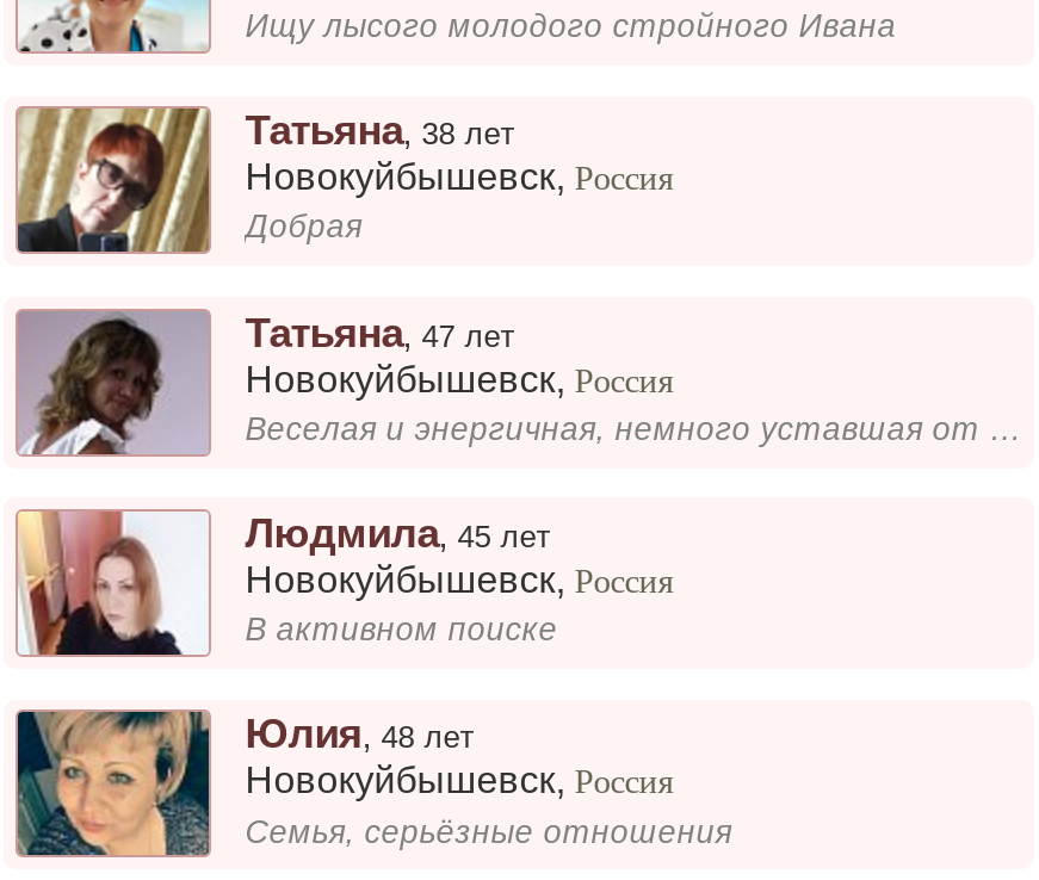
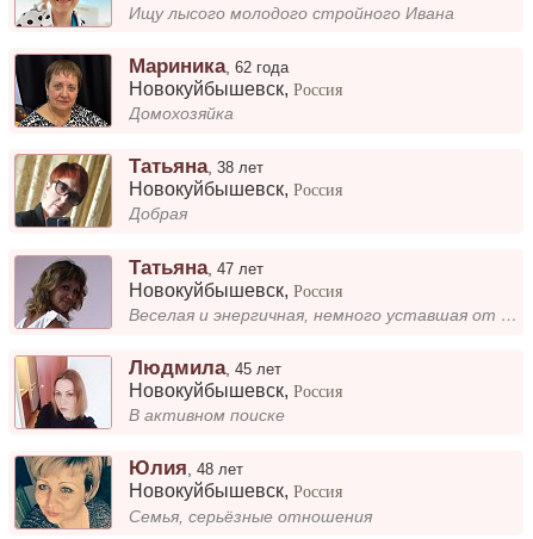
none -> [14,54,342,126] [image] | Мариника, 62 года | Новокуйбышевск, Россия | Домохозяйка

